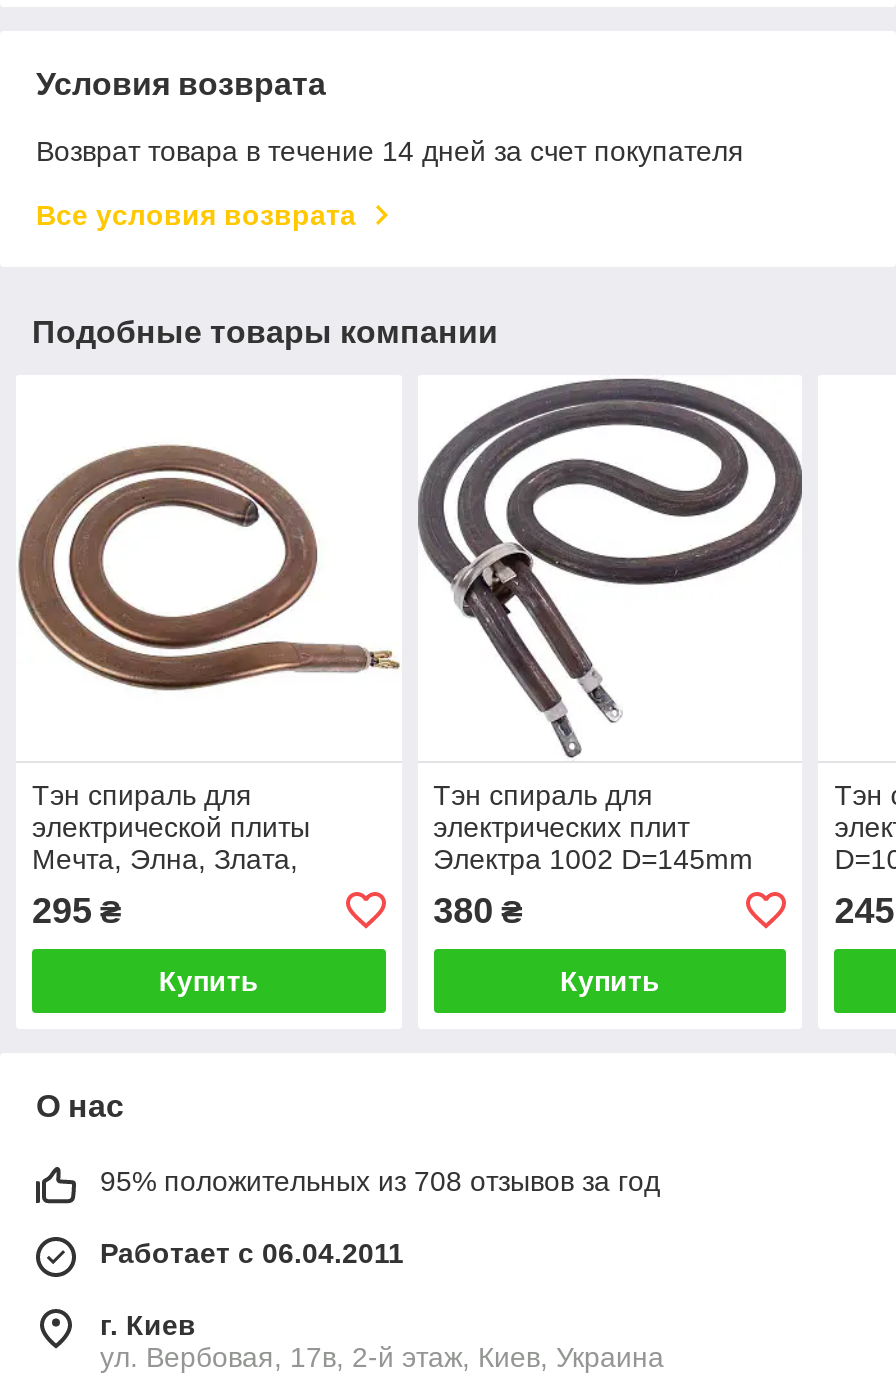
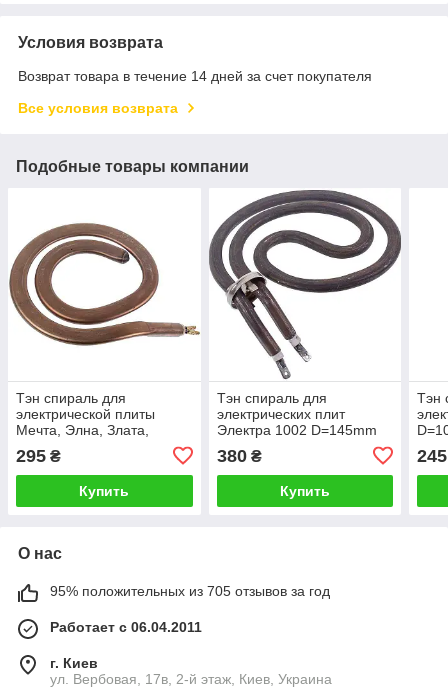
[100,1165,660,1197] 95% положительных из 708 отзывов за год -> [50,583,330,599] 95% положительных из 705 отзывов за год

